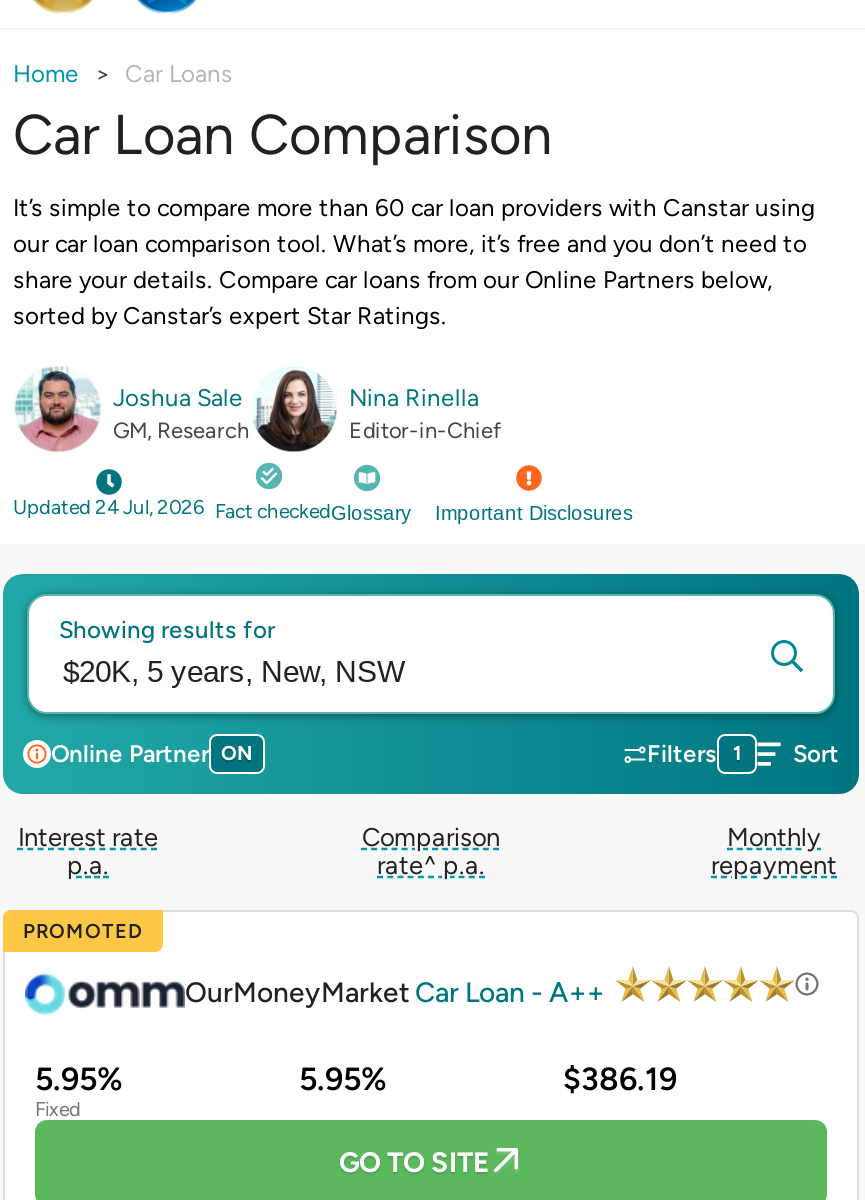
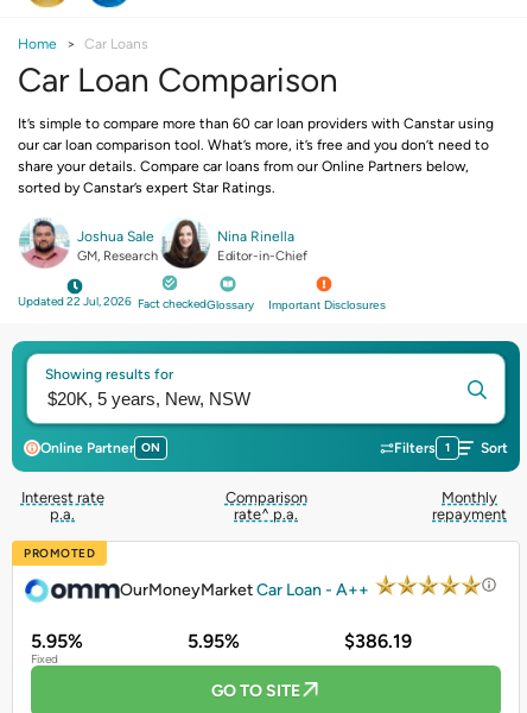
[13,493,411,524] Updated 24 Jul, 2026 Fact checkedGlossary -> [18,293,254,311] Updated 22 Jul, 2026 Fact checkedGlossary

